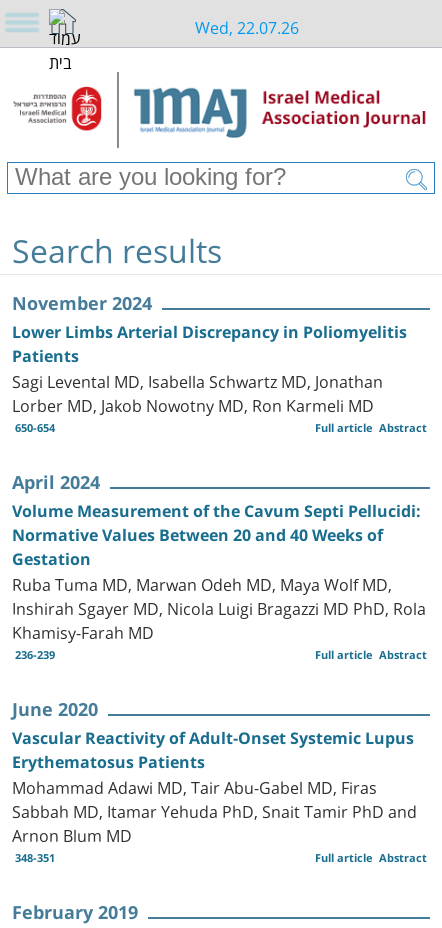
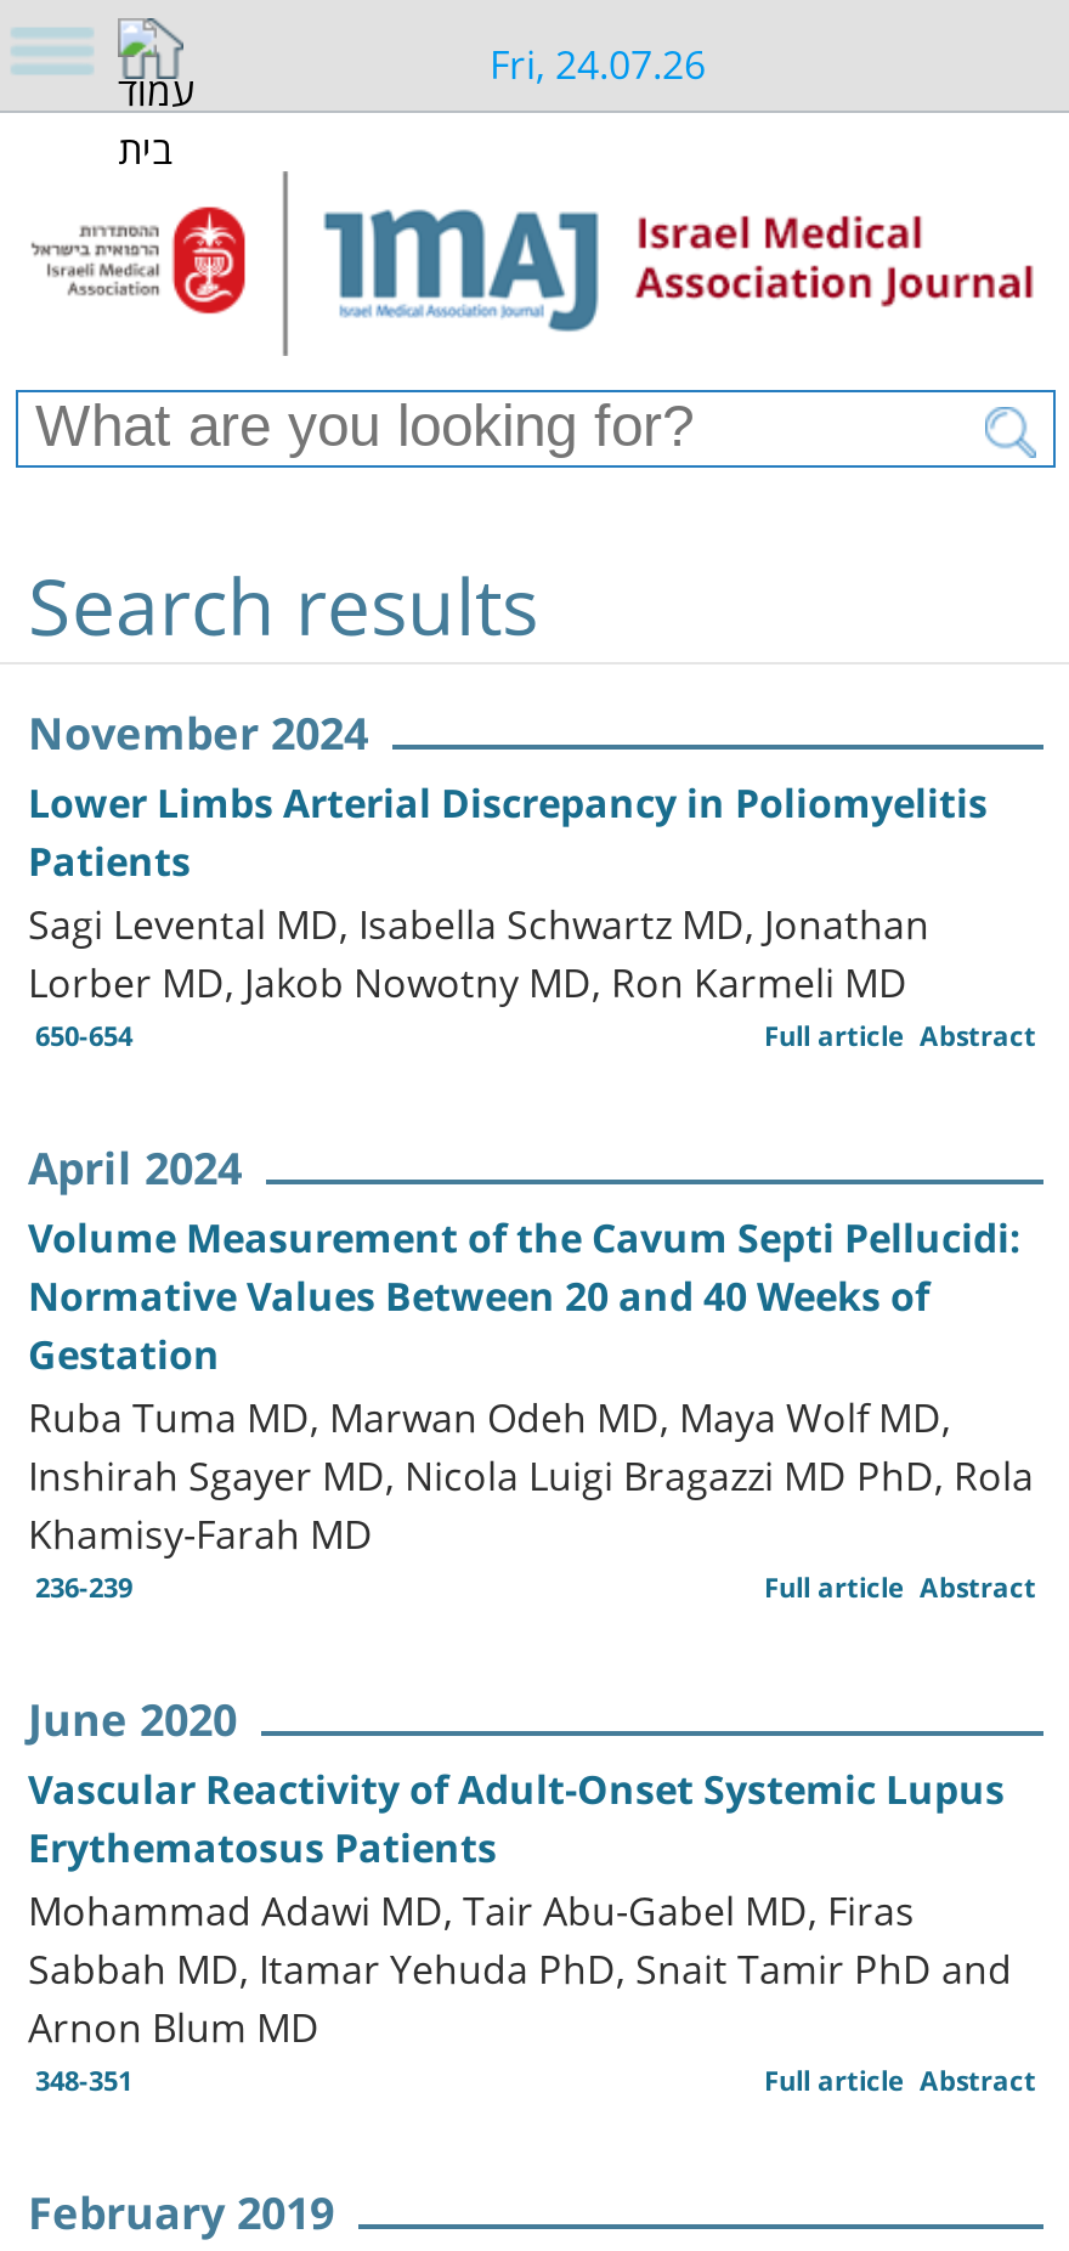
[194,9,298,42] Wed, 22.07.26 -> [490,18,706,98] Fri, 24.07.26

